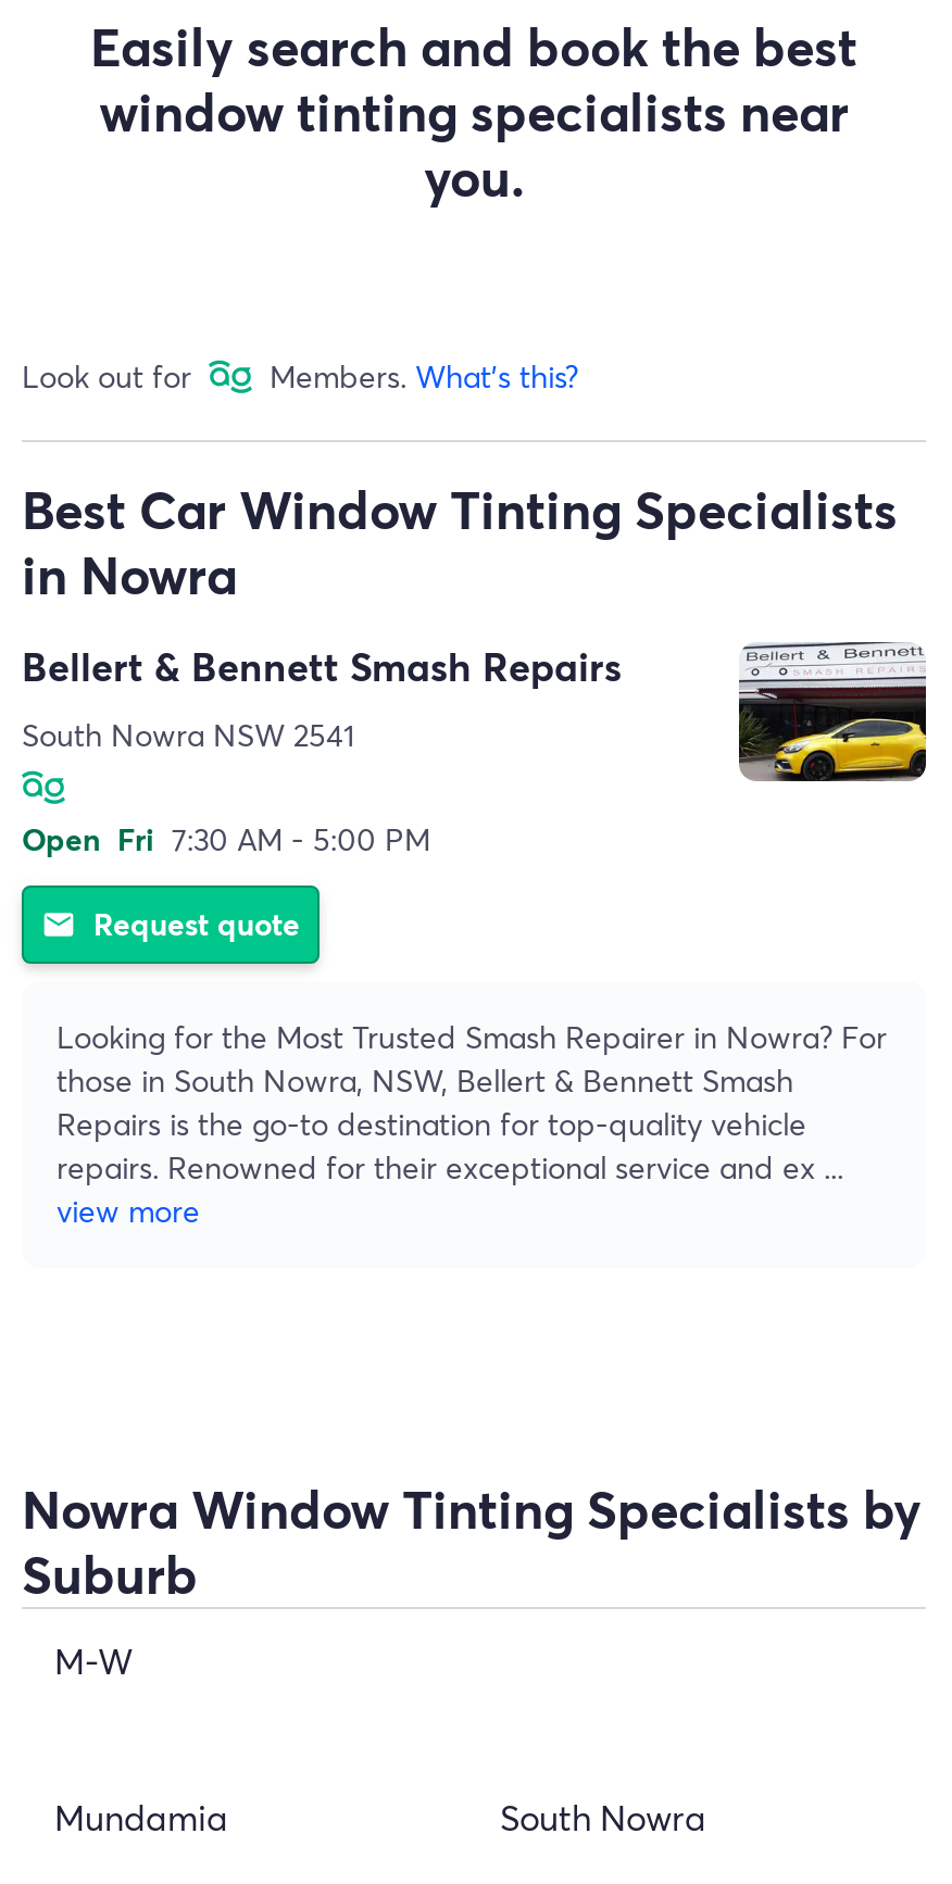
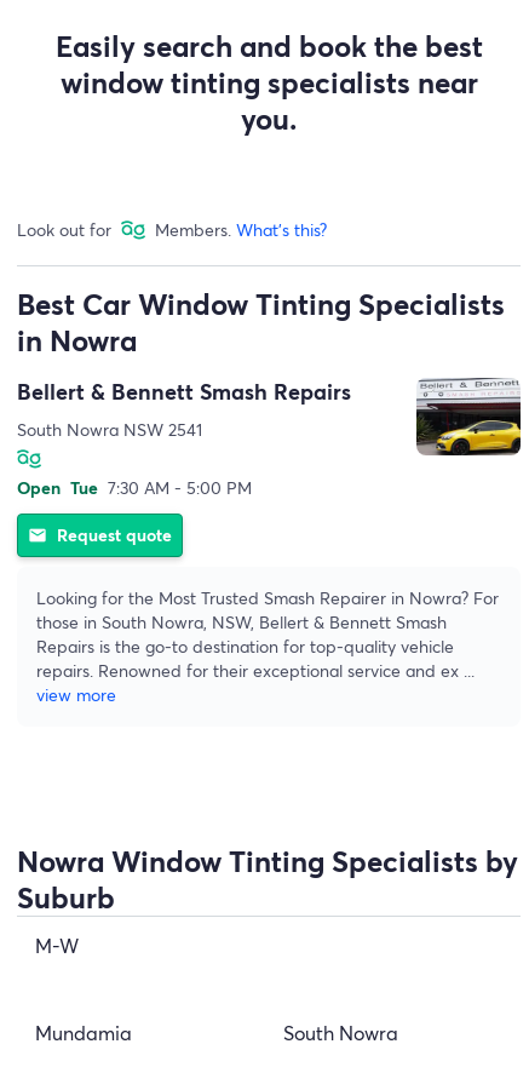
[22,819,430,860] Open Fri 7:30 AM - 5:00 PM -> [17,476,252,499] Open Tue 7:30 AM - 5:00 PM

